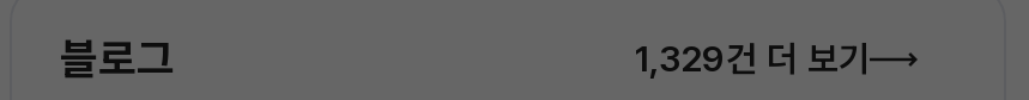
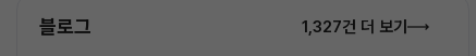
[635,38,870,81] 1,329건 더 보기 -> [302,17,407,37] 1,327건 더 보기

